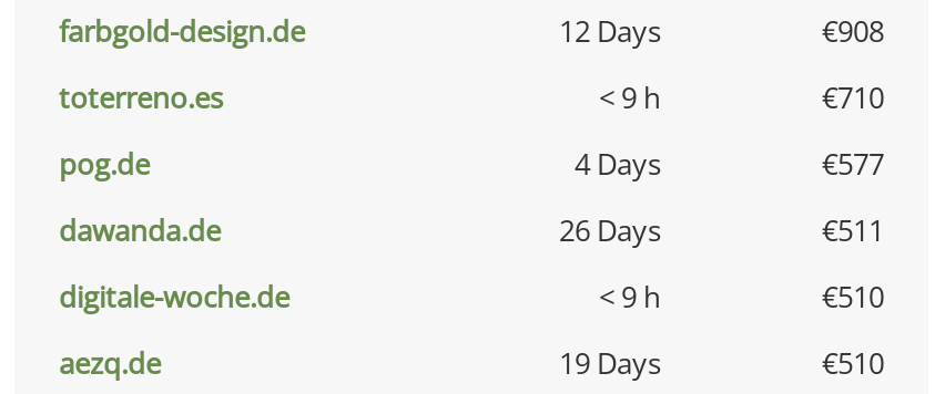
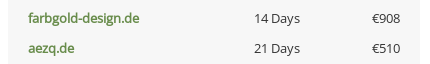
[559,11,661,51] 12 Days -> [253,9,299,27] 14 Days
[59,77,884,317] toterreno.es | < 9 h | €710 | pog.de | 4 Days | €577 | dawanda.de | 26 Days | €511 | digitale-woche.de | < 9 h | €510 -> none
[559,343,661,383] 19 Days -> [253,39,299,57] 21 Days

